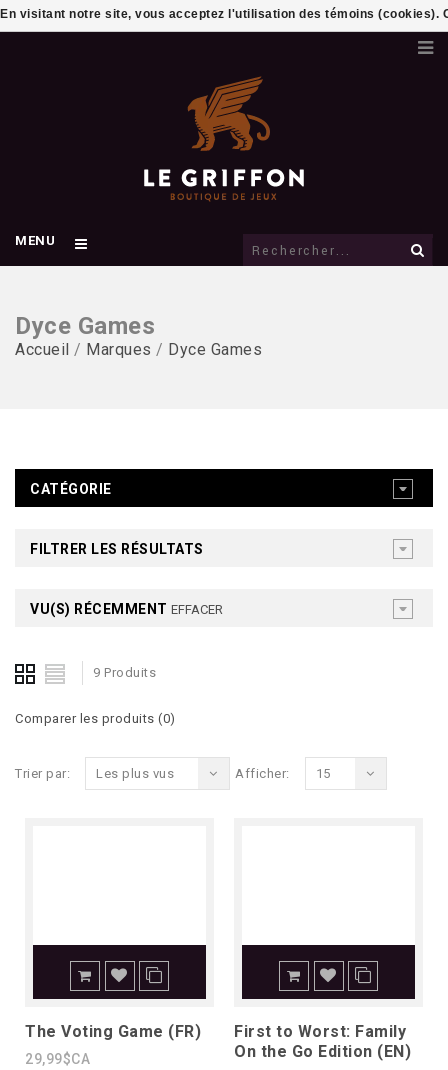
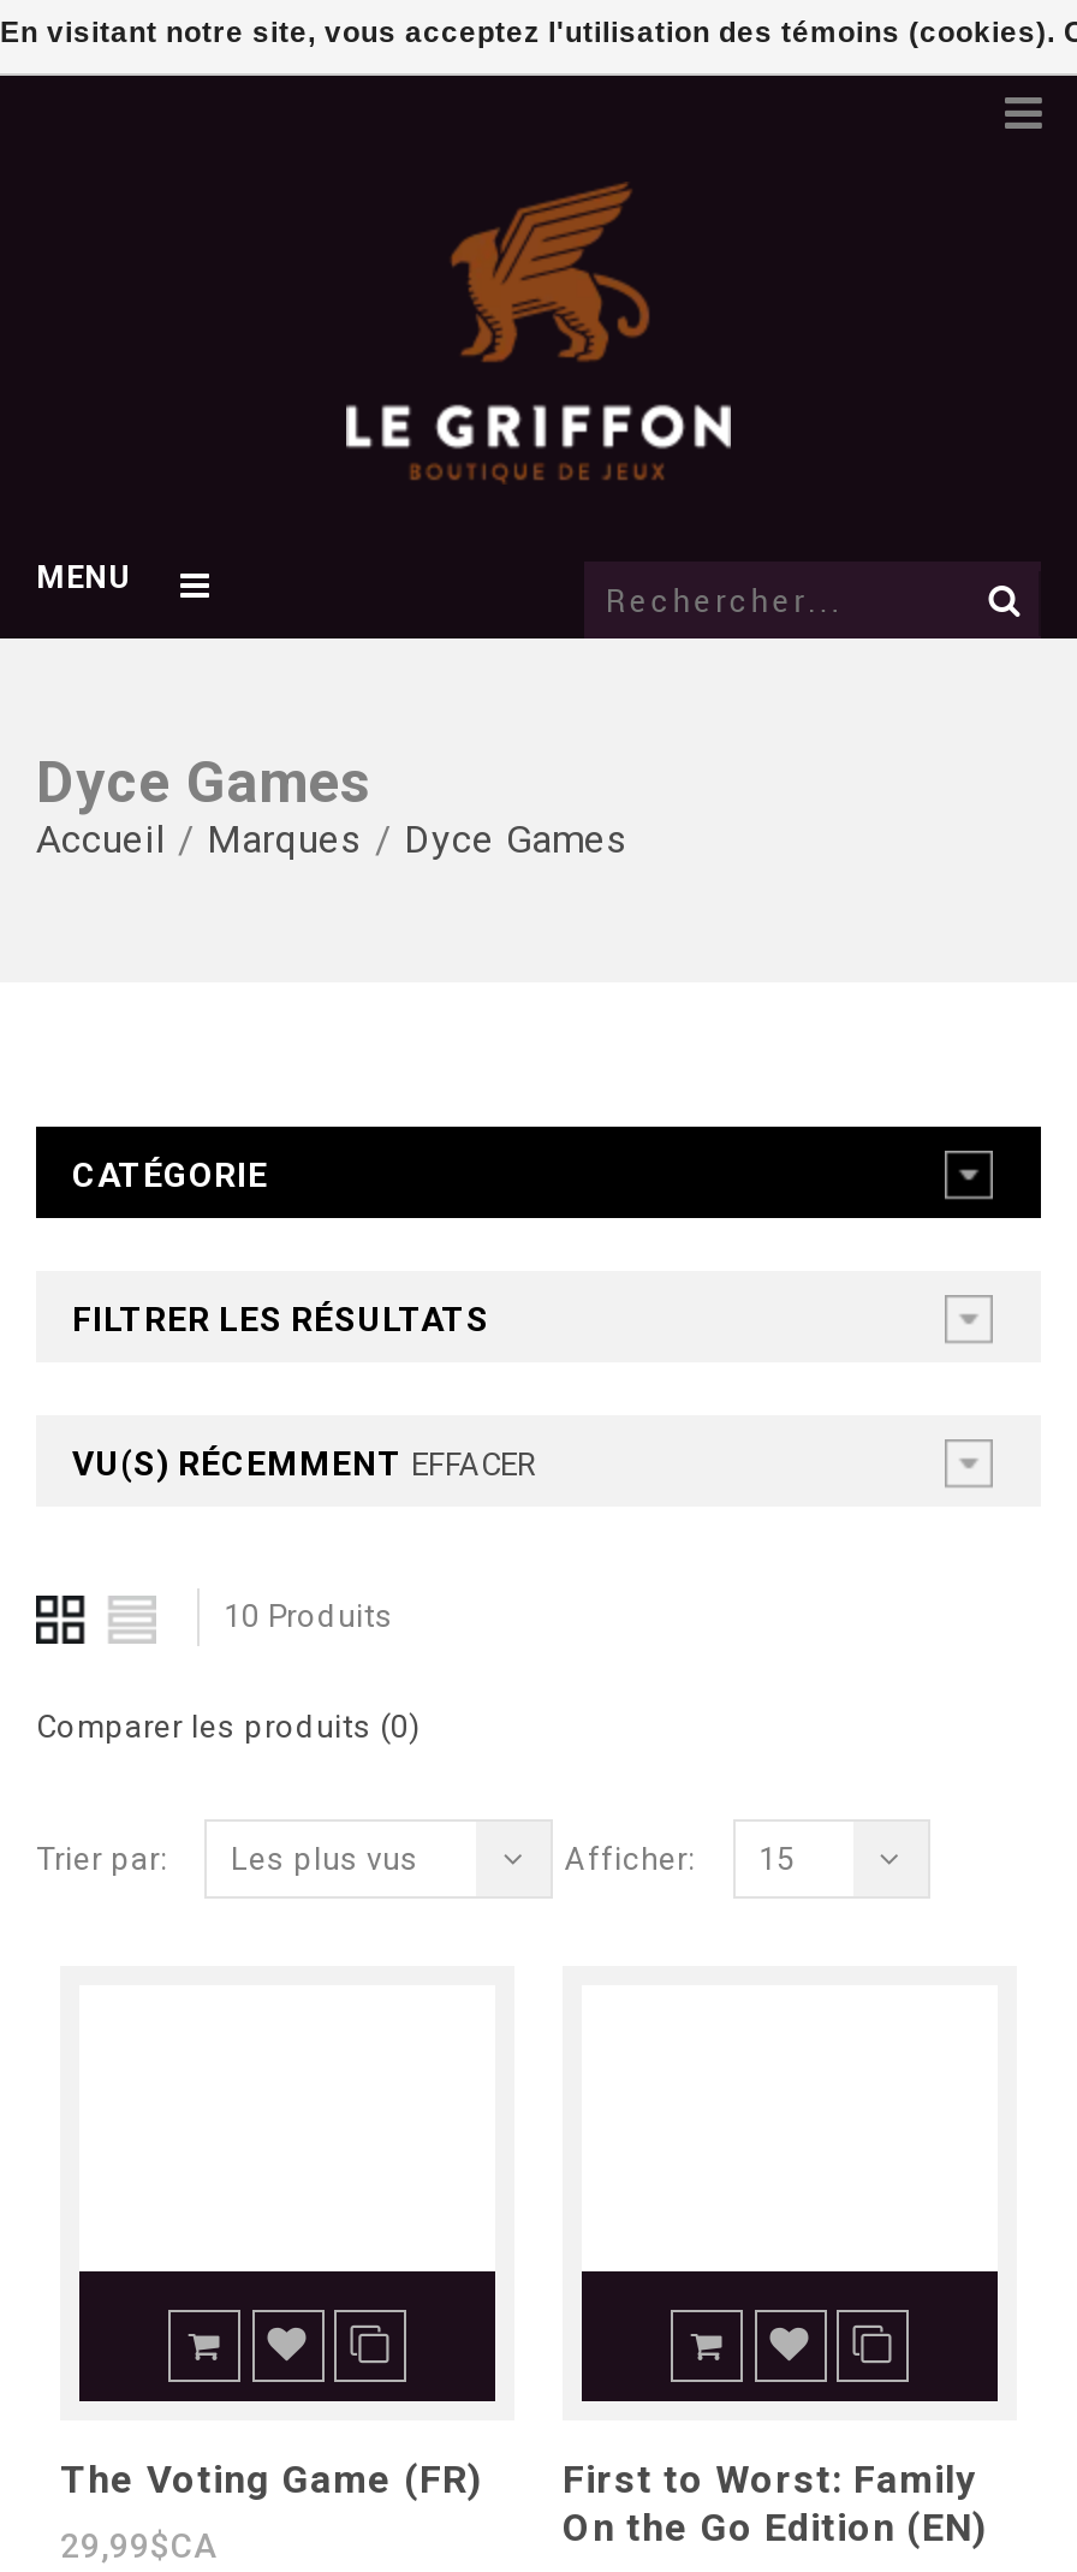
[93,665,156,680] 9 Produits -> [224,1599,393,1635] 10 Produits

